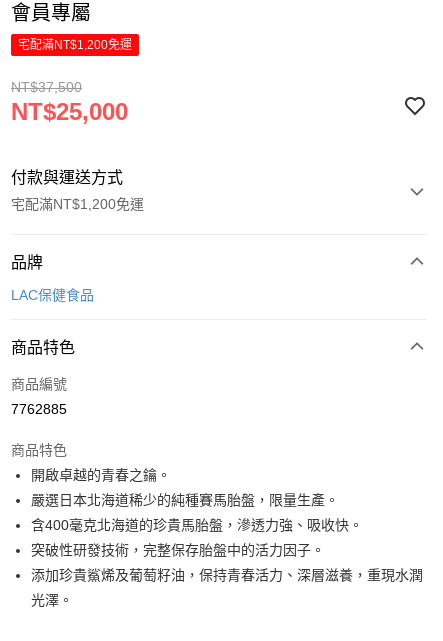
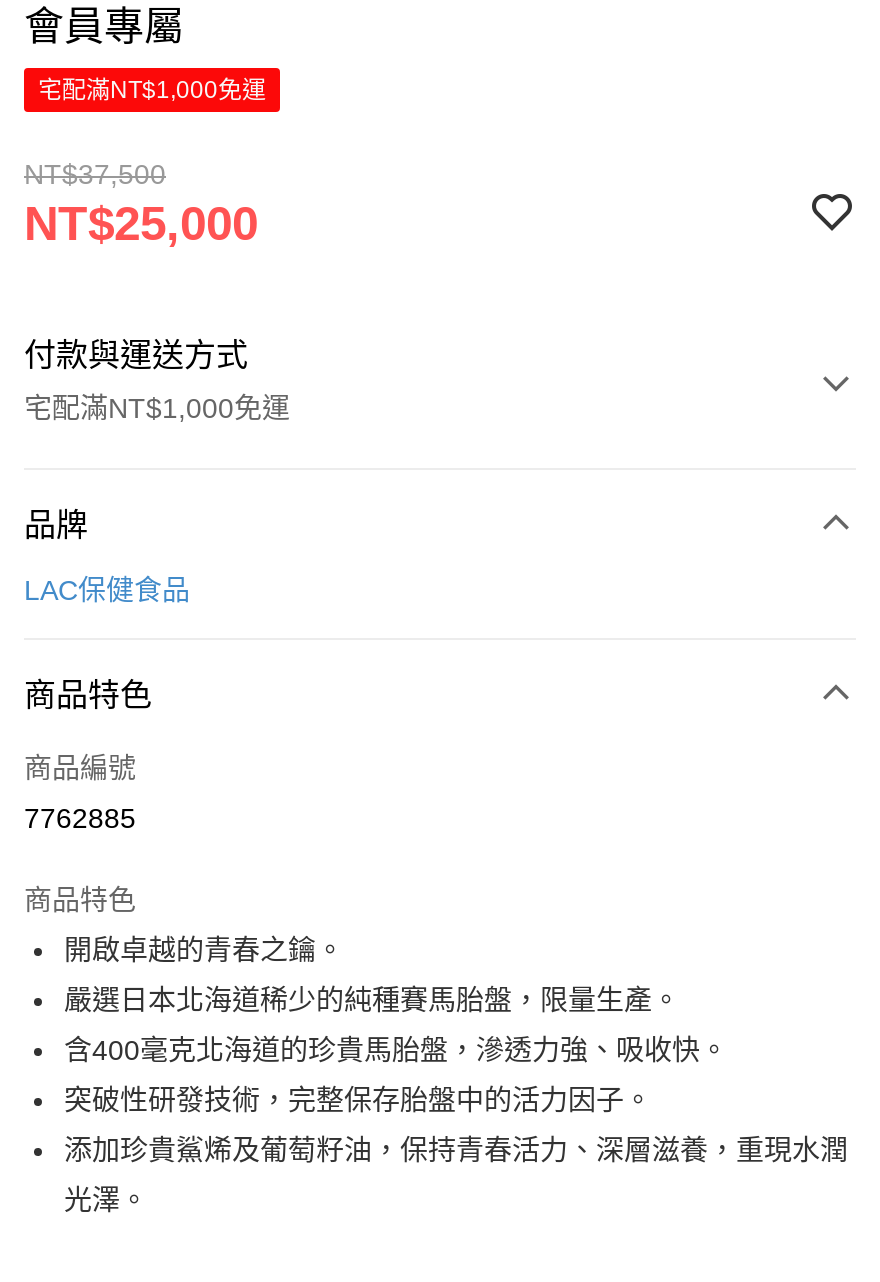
[18,38,132,52] 宅配滿NT$1,200免運 -> [38,76,266,104] 宅配滿NT$1,000免運
[11,196,144,212] 宅配滿NT$1,200免運 -> [24,392,290,424] 宅配滿NT$1,000免運

